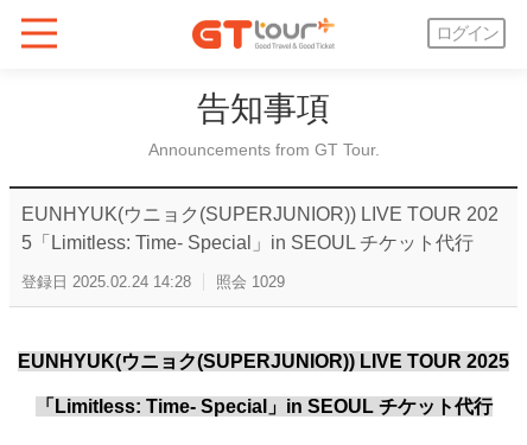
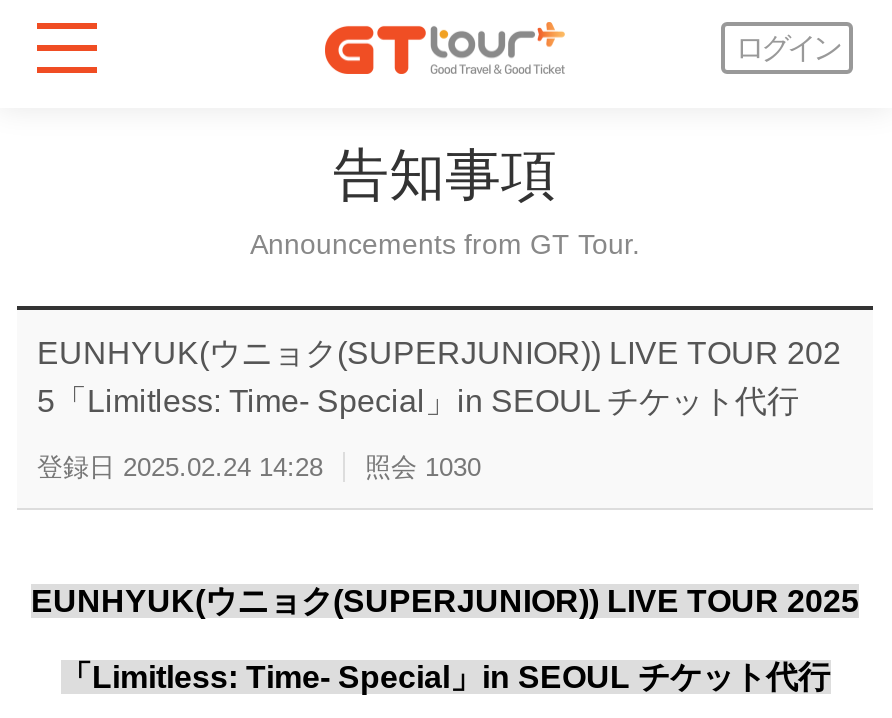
[21,273,285,291] 登録日2025.02.24 14:28 照会1029 -> [37,452,481,482] 登録日2025.02.24 14:28 照会1030

